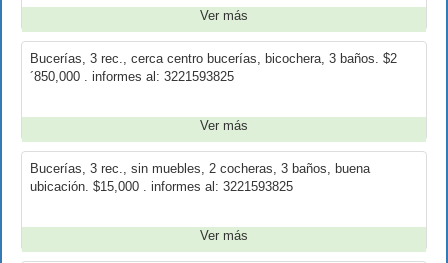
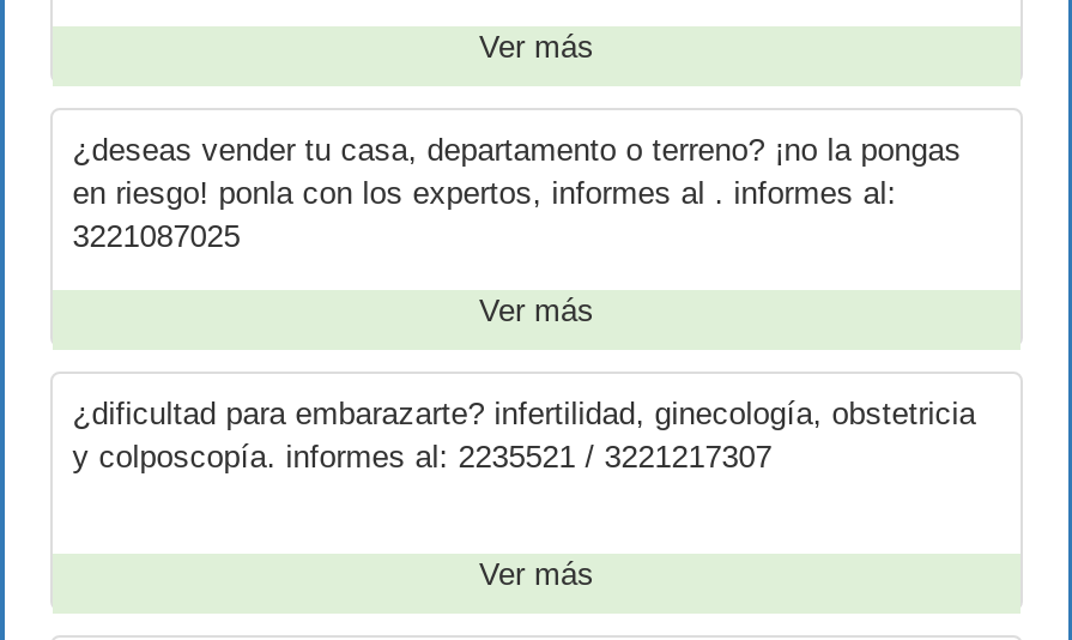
[30,51,397,84] Bucerías, 3 rec., cerca centro bucerías, bicochera, 3 baños. $2 | ´850,000 . informes al: 3221593825 -> [72,133,961,255] ¿deseas vender tu casa, departamento o terreno? ¡no la pongas | en riesgo! ponla con los expertos, informes al . informes al: | 3221087025
[30,161,370,194] Bucerías, 3 rec., sin muebles, 2 cocheras, 3 baños, buena | ubicación. $15,000 . informes al: 3221593825 -> [72,397,975,476] ¿dificultad para embarazarte? infertilidad, ginecología, obstetricia | y colposcopía. informes al: 2235521 / 3221217307

